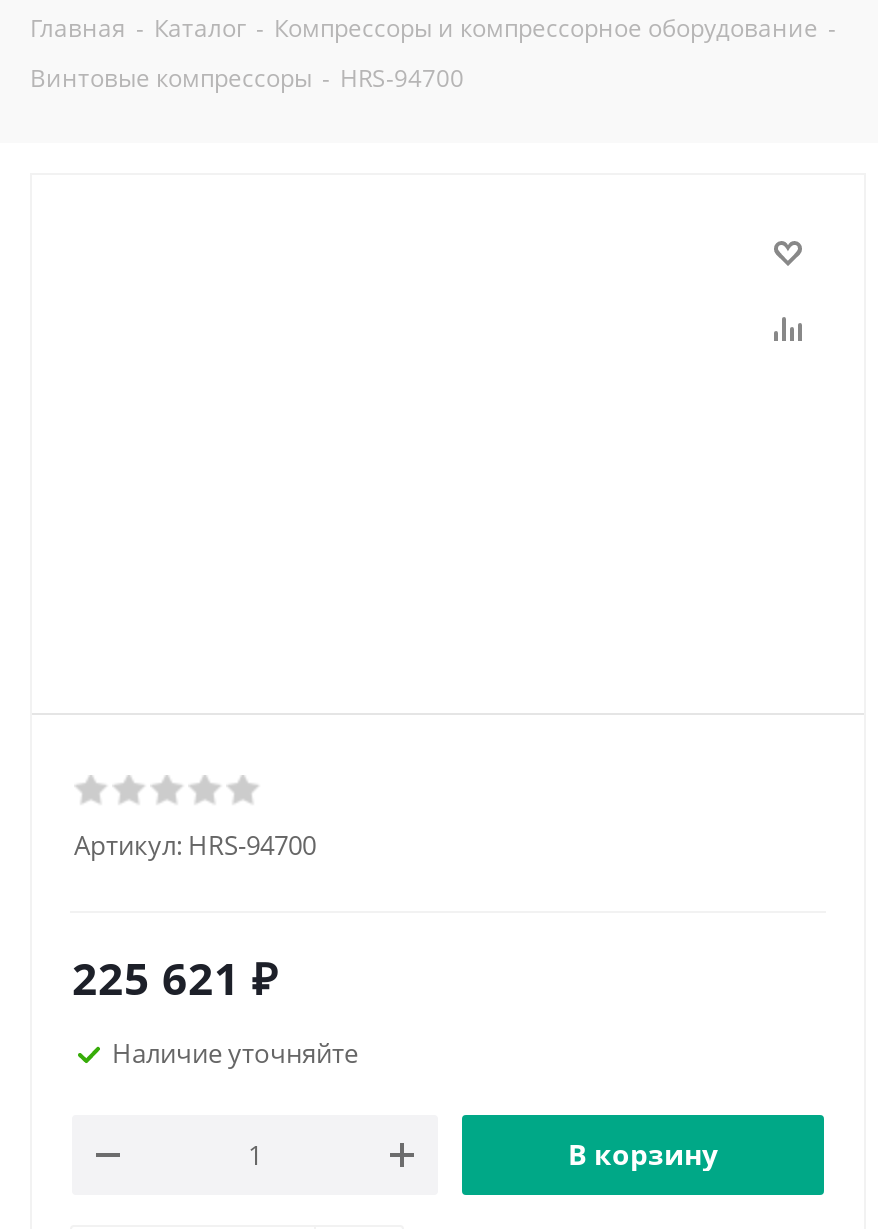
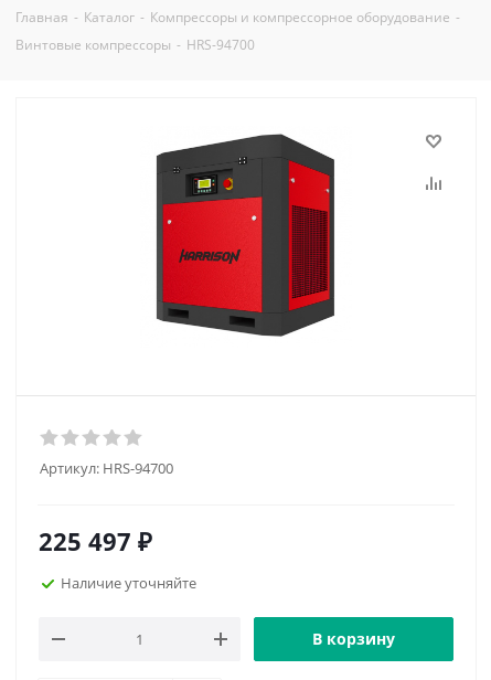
none -> [156,134,335,338] [image]
[72,947,278,1007] 225 621 ₽ -> [39,524,152,557] 225 497 ₽

